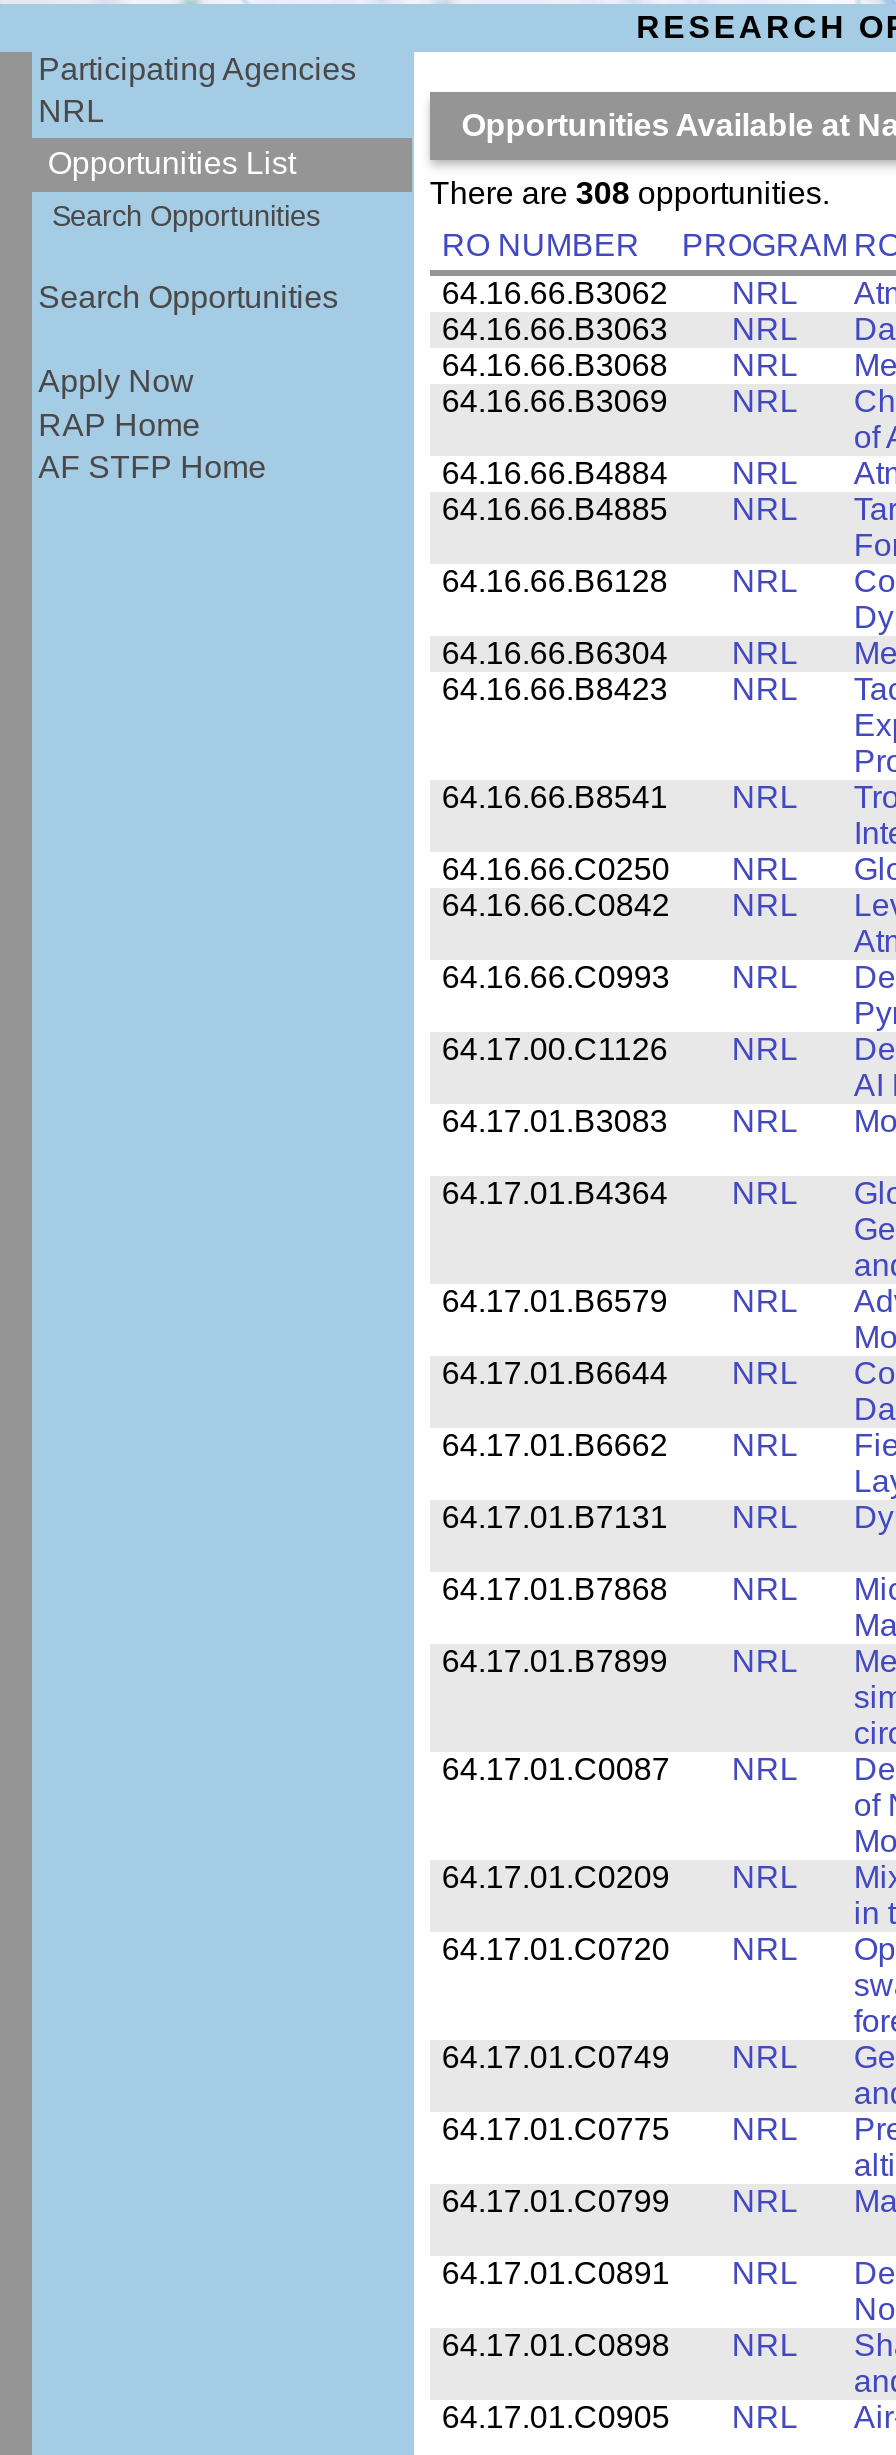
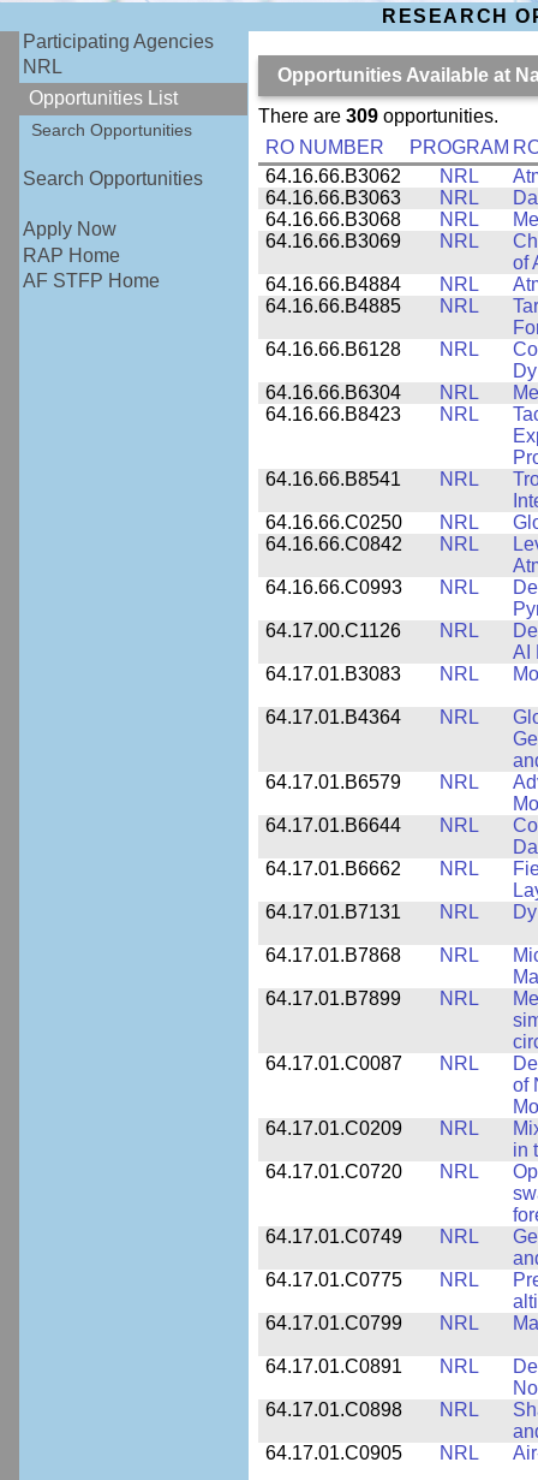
[430,176,830,210] There are 308 opportunities. -> [258,106,498,126] There are 309 opportunities.

